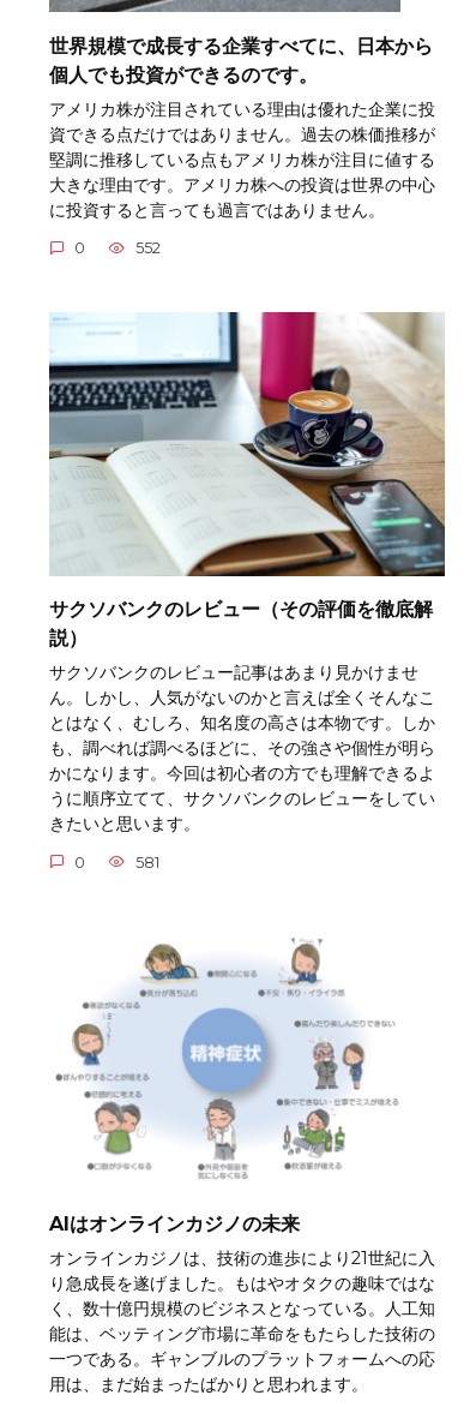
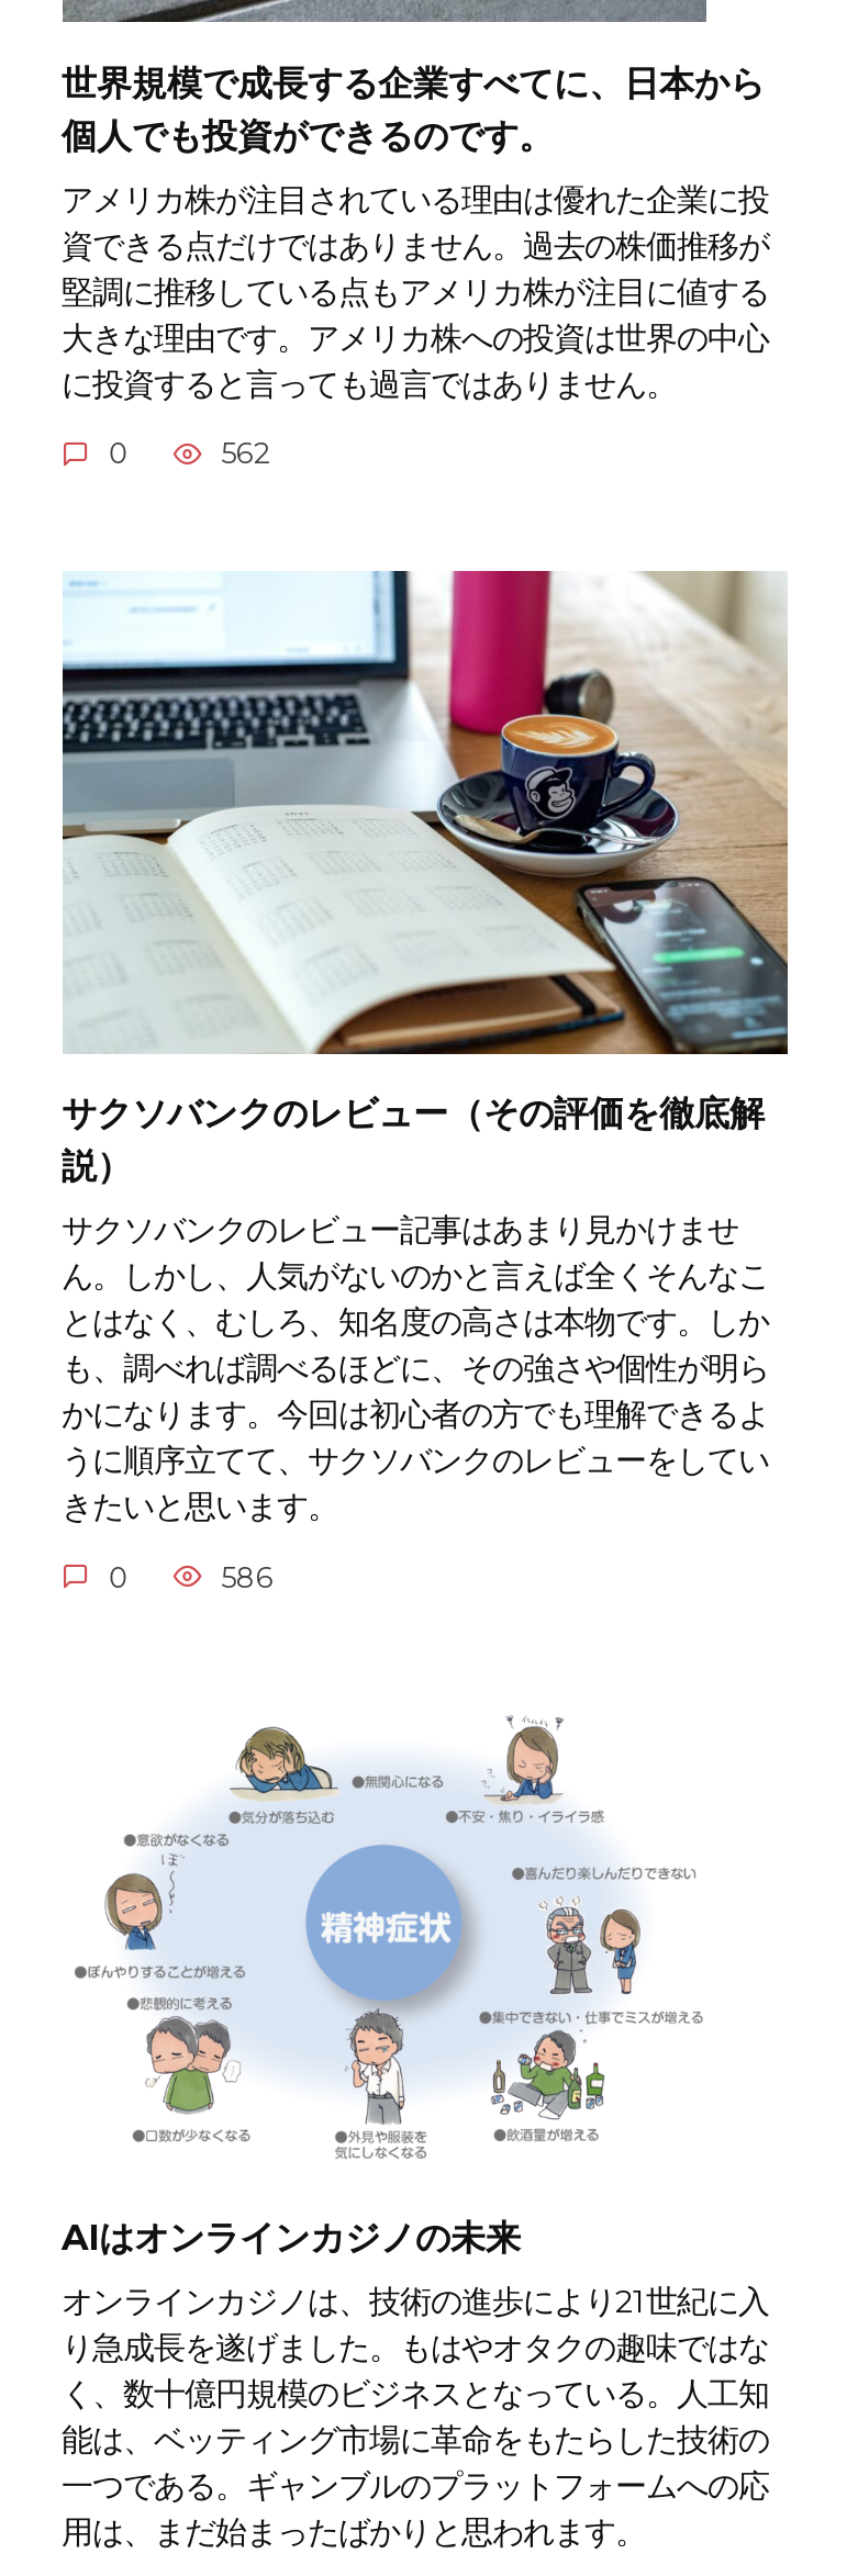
[135,239,161,257] 552 -> [221,437,269,470] 562
[135,853,159,871] 581 -> [221,1561,274,1594] 586

